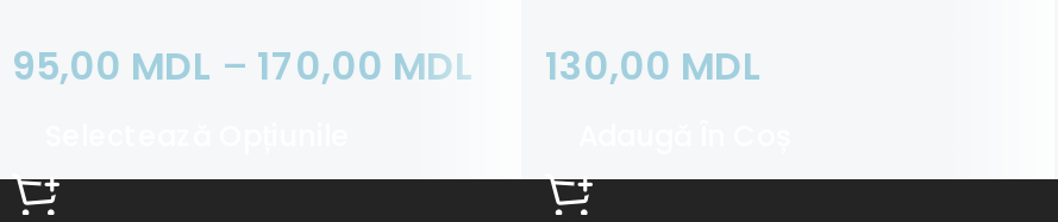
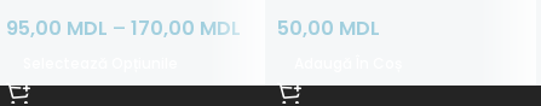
[12,39,762,94] 95,00 MDL – 170,00 MDL 130,00 MDL -> [6,14,380,42] 95,00 MDL – 170,00 MDL 50,00 MDL

